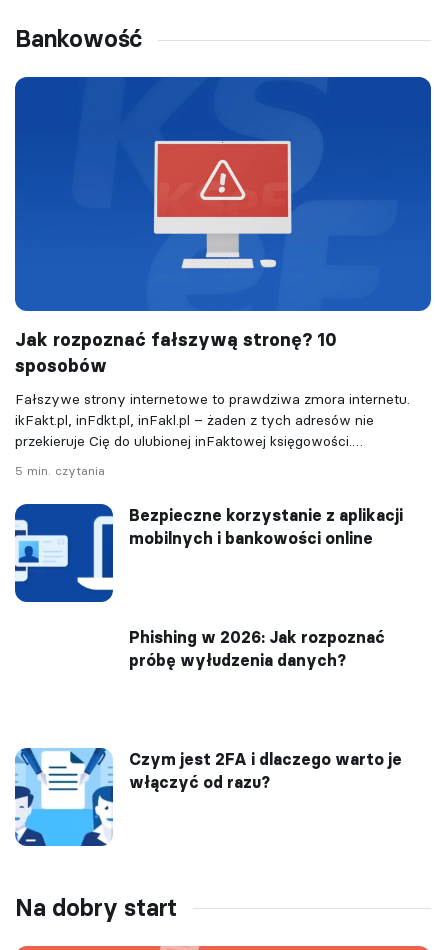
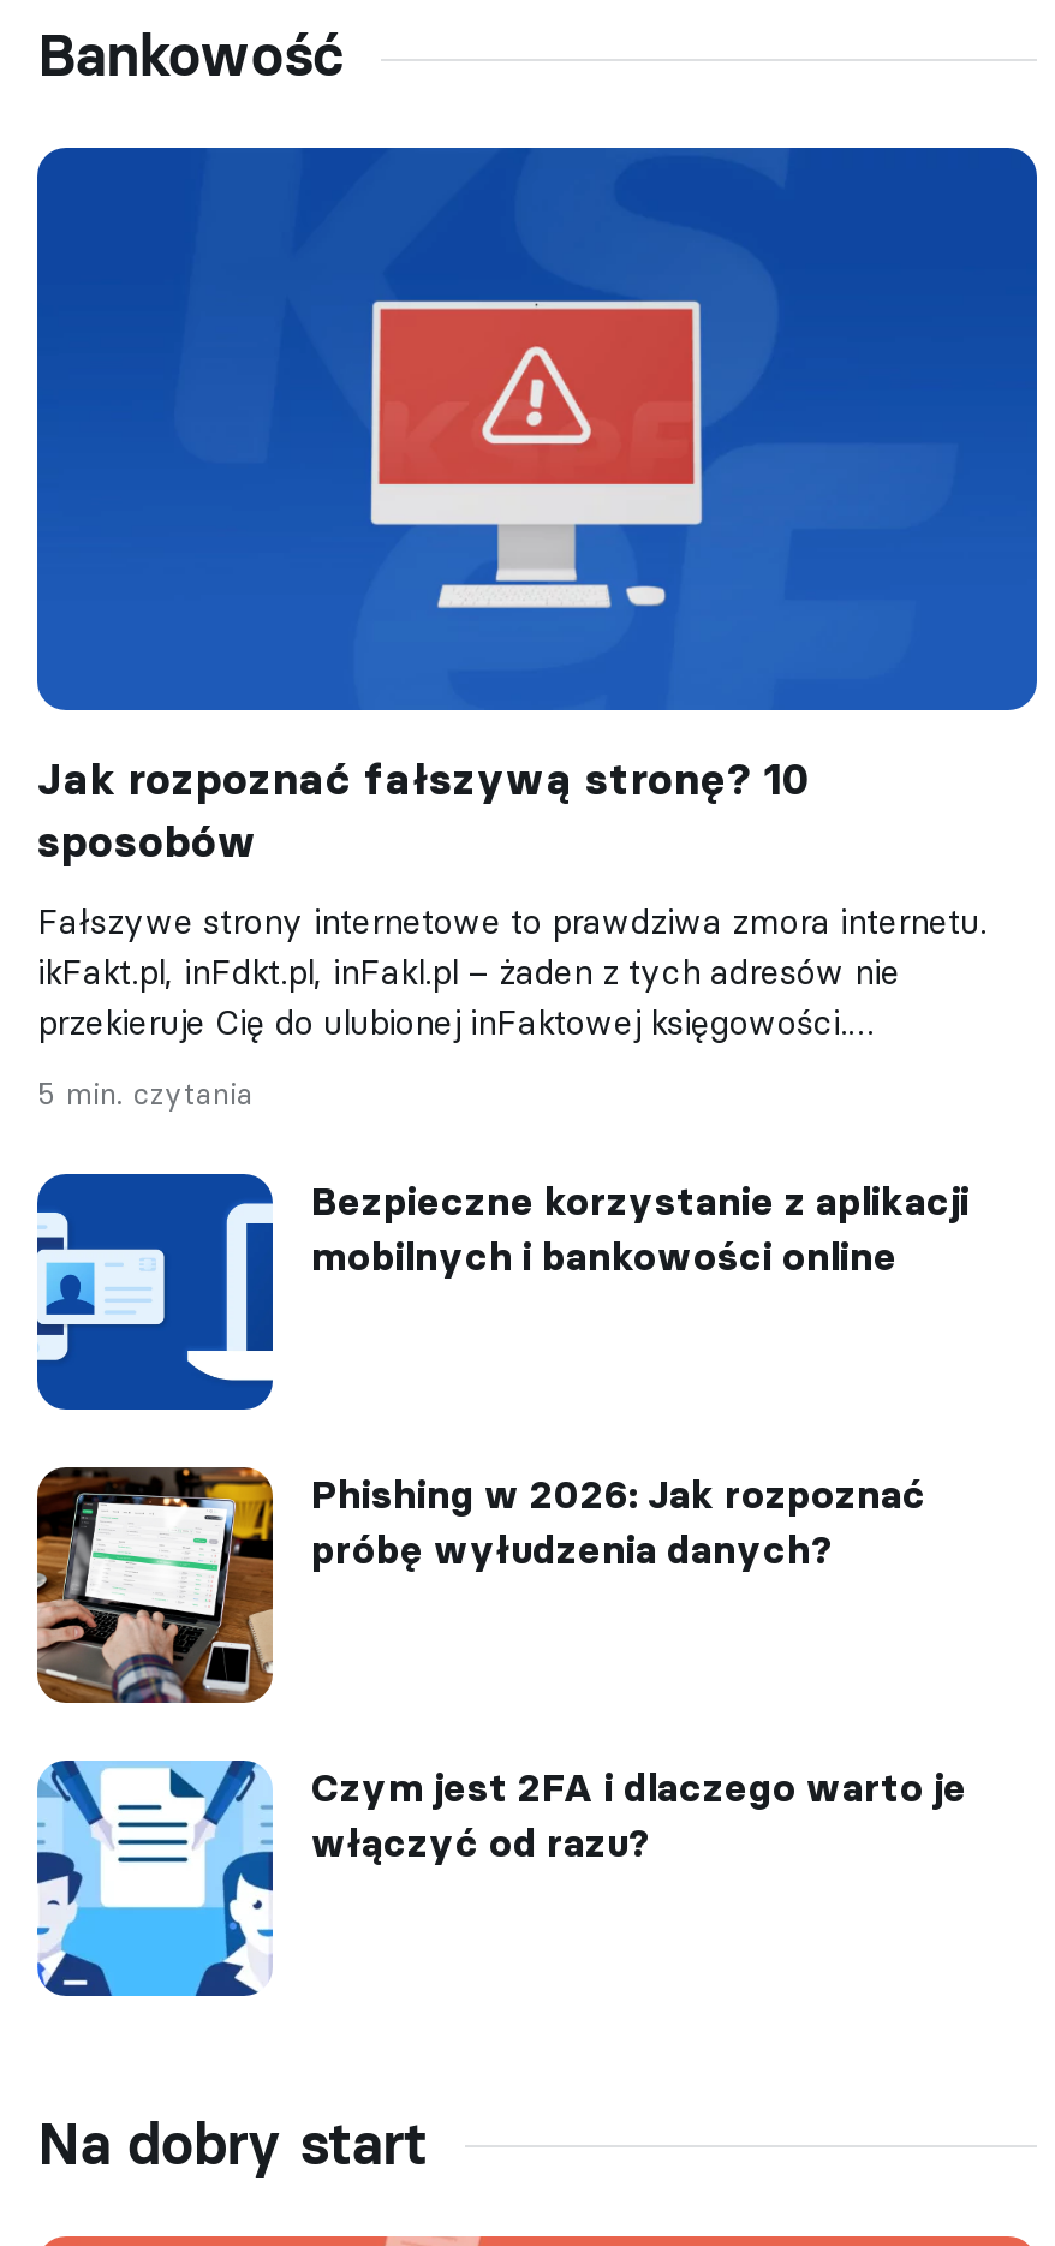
none -> [35,1465,275,1705] [image]

